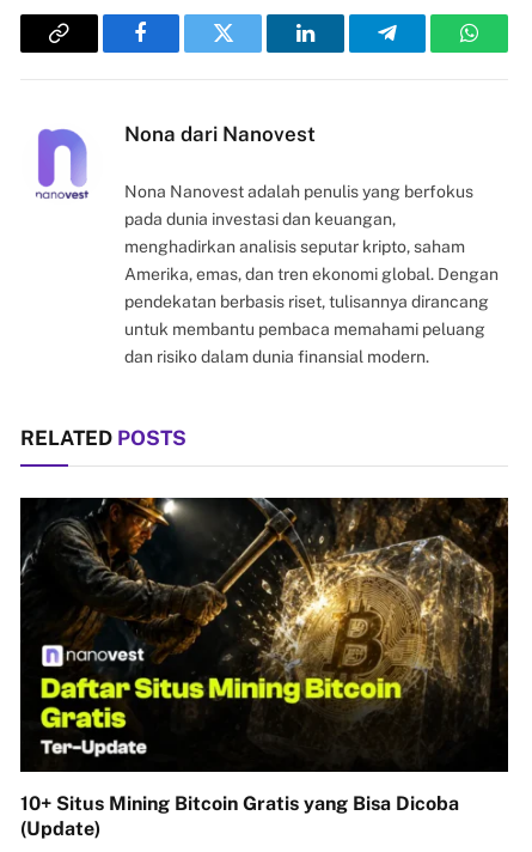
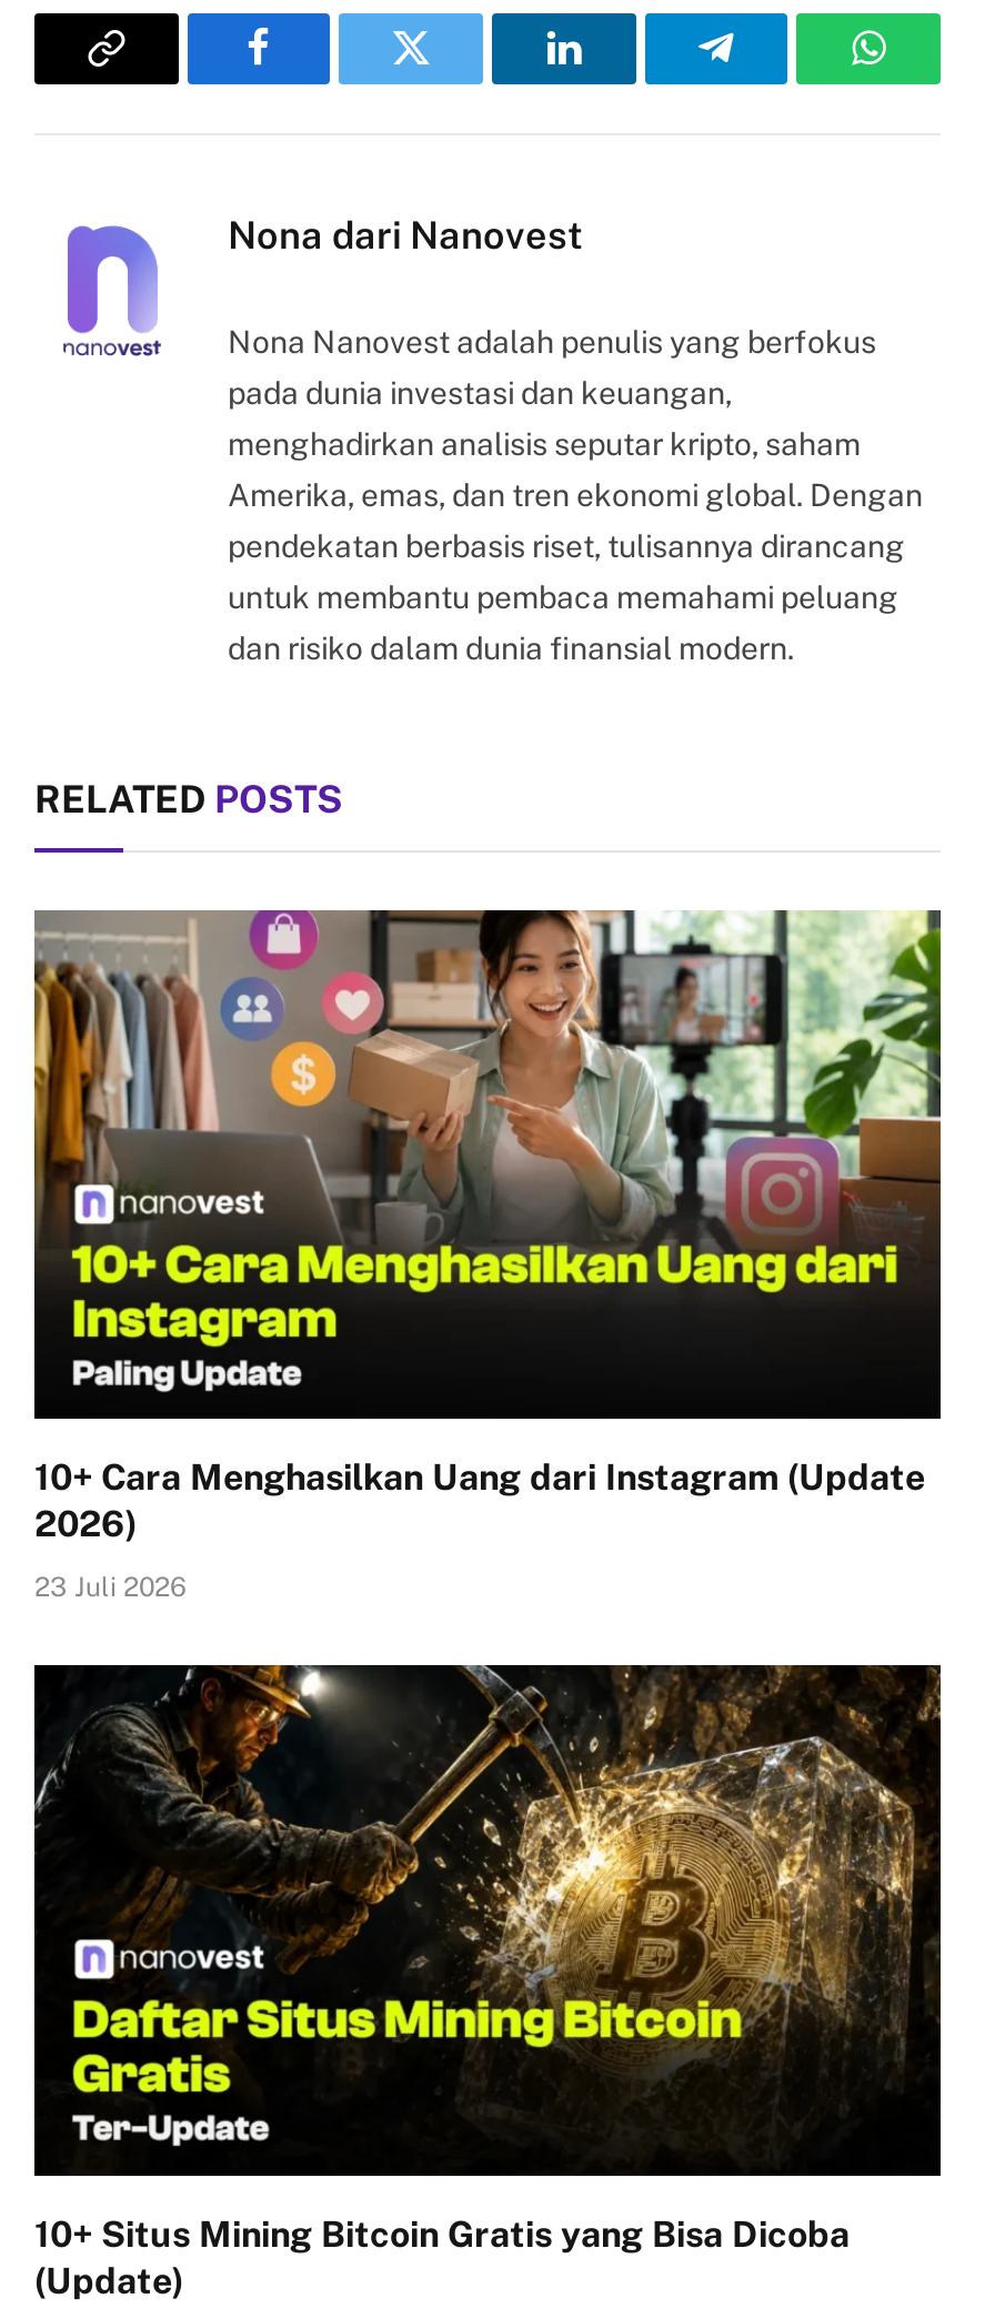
none -> [32,908,943,1604] [image] | 10+ Cara Menghasilkan Uang dari Instagram (Update | 2026) | 23 Juli 2026

